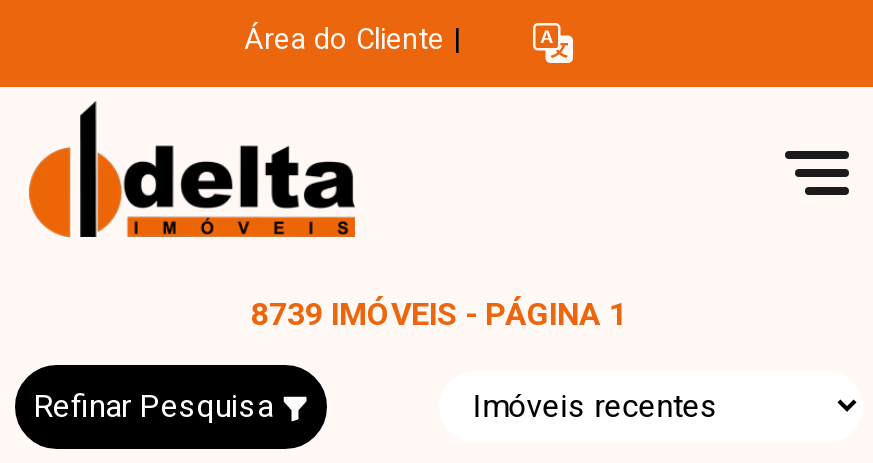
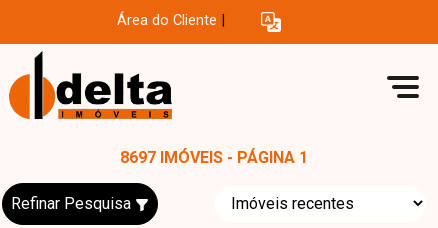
[251,295,627,333] 8739 IMÓVEIS - PÁGINA 1 -> [120,148,308,167] 8697 IMÓVEIS - PÁGINA 1

